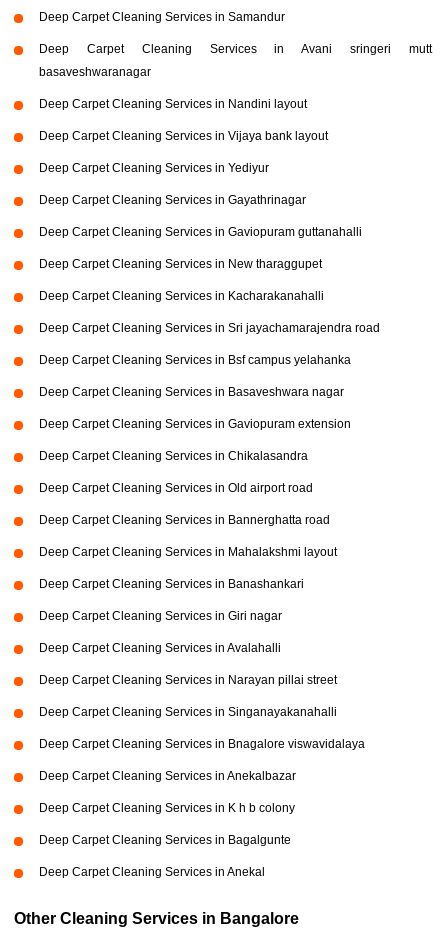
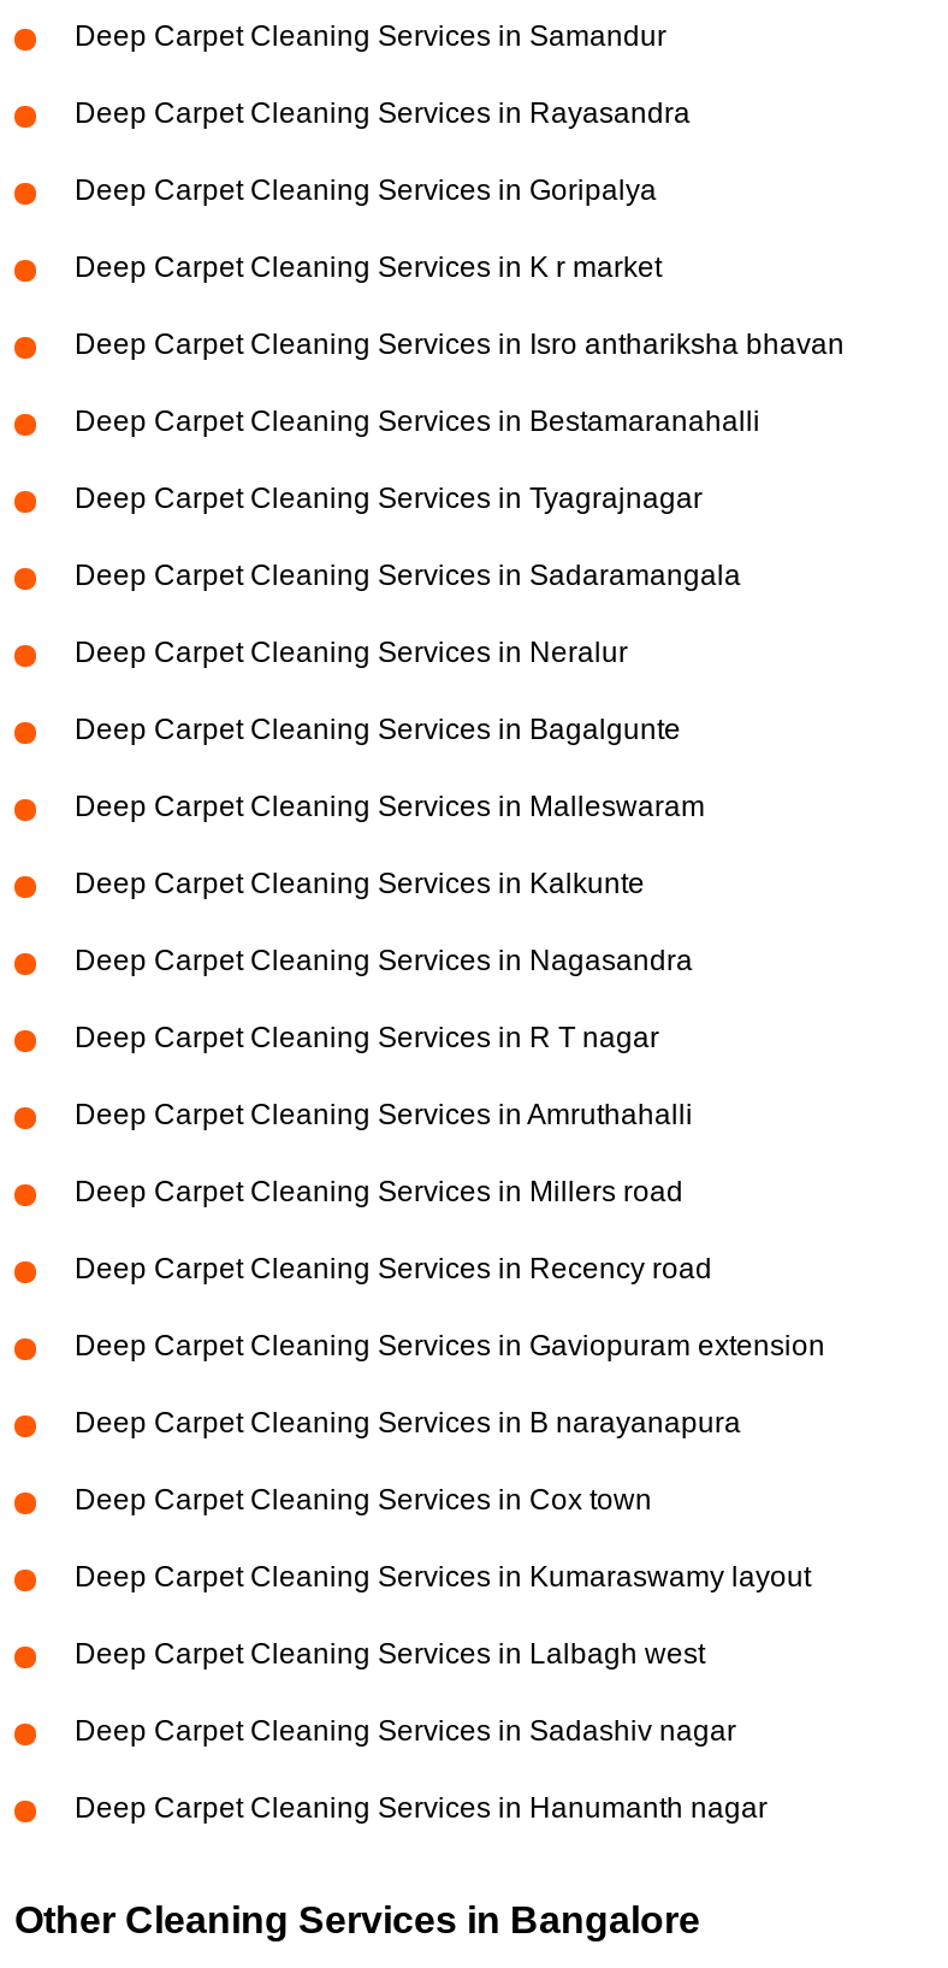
[39,42,432,399] Deep Carpet Cleaning Services in Avani sringeri mutt | basaveshwaranagar | Deep Carpet Cleaning Services in Nandini layout | Deep Carpet Cleaning Services in Vijaya bank layout | Deep Carpet Cleaning Services in Yediyur | Deep Carpet Cleaning Services in Gayathrinagar | Deep Carpet Cleaning Services in Gaviopuram guttanahalli | Deep Carpet Cleaning Services in New tharaggupet | Deep Carpet Cleaning Services in Kacharakanahalli | Deep Carpet Cleaning Services in Sri jayachamarajendra road | Deep Carpet Cleaning Services in Bsf campus yelahanka | Deep Carpet Cleaning Services in Basaveshwara nagar -> [75,97,845,1286] Deep Carpet Cleaning Services in Rayasandra | Deep Carpet Cleaning Services in Goripalya | Deep Carpet Cleaning Services in K r market | Deep Carpet Cleaning Services in Isro anthariksha bhavan | Deep Carpet Cleaning Services in Bestamaranahalli | Deep Carpet Cleaning Services in Tyagrajnagar | Deep Carpet Cleaning Services in Sadaramangala | Deep Carpet Cleaning Services in Neralur | Deep Carpet Cleaning Services in Malleswaram | Deep Carpet Cleaning Services in Kalkunte | Deep Carpet Cleaning Services in Nagasandra | Deep Carpet Cleaning Services in R T nagar | Deep Carpet Cleaning Services in Amruthahalli | Deep Carpet Cleaning Services in Millers road | Deep Carpet Cleaning Services in Recency road
moved [39,417,351,431] -> [75,1330,825,1364]: Deep Carpet Cleaning Services in Gaviopuram extension
[39,449,365,879] Deep Carpet Cleaning Services in Chikalasandra | Deep Carpet Cleaning Services in Old airport road | Deep Carpet Cleaning Services in Bannerghatta road | Deep Carpet Cleaning Services in Mahalakshmi layout | Deep Carpet Cleaning Services in Banashankari | Deep Carpet Cleaning Services in Giri nagar | Deep Carpet Cleaning Services in Avalahalli | Deep Carpet Cleaning Services in Narayan pillai street | Deep Carpet Cleaning Services in Singanayakanahalli | Deep Carpet Cleaning Services in Bnagalore viswavidalaya | Deep Carpet Cleaning Services in Anekalbazar | Deep Carpet Cleaning Services in K h b colony | Deep Carpet Cleaning Services in Anekal -> [75,1407,811,1826] Deep Carpet Cleaning Services in B narayanapura | Deep Carpet Cleaning Services in Cox town | Deep Carpet Cleaning Services in Kumaraswamy layout | Deep Carpet Cleaning Services in Lalbagh west | Deep Carpet Cleaning Services in Sadashiv nagar | Deep Carpet Cleaning Services in Hanumanth nagar
moved [39,833,291,847] -> [75,714,681,747]: Deep Carpet Cleaning Services in Bagalgunte

